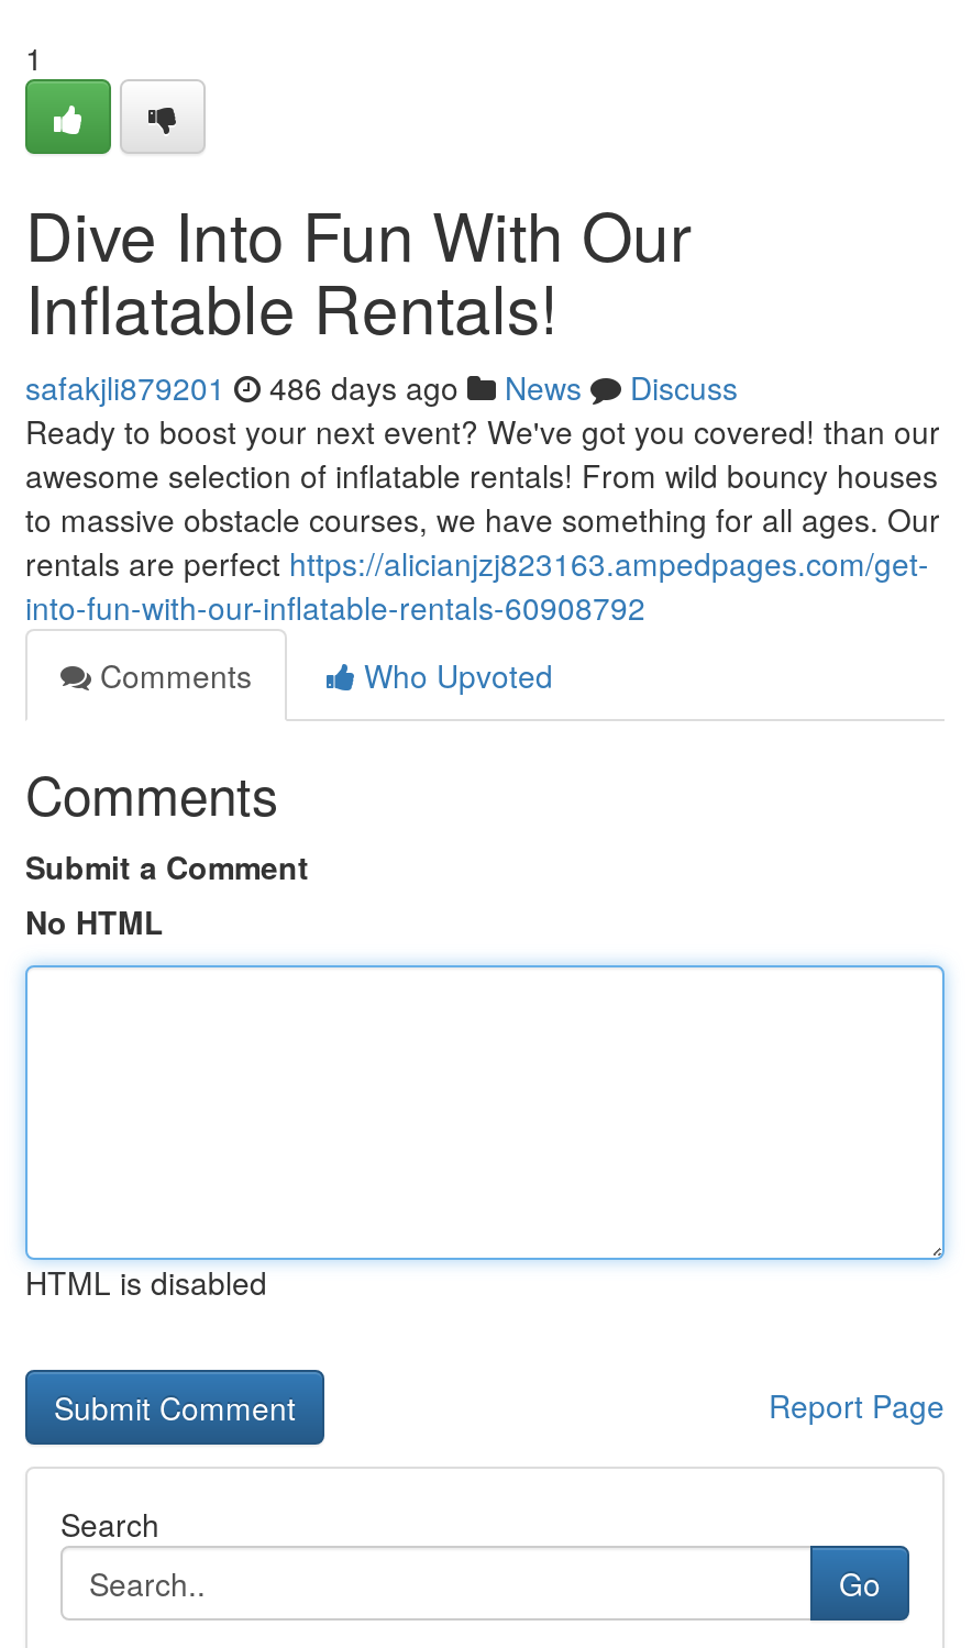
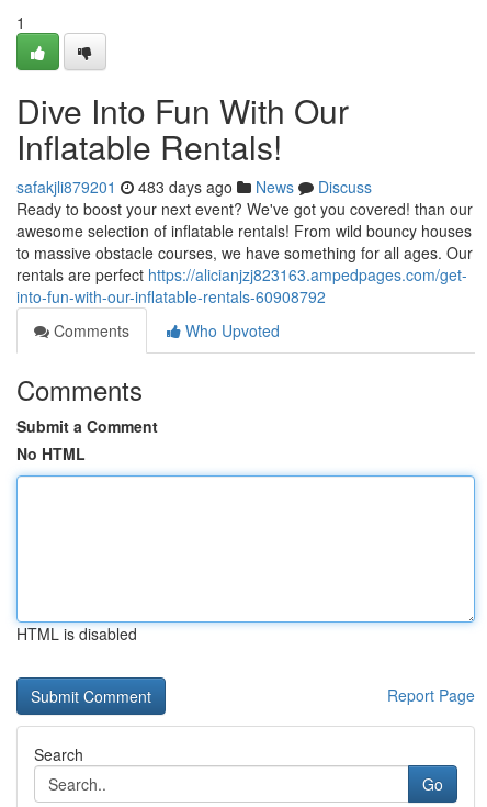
[25,365,738,409] safakjli879201 486 days ago News Discuss -> [16,176,372,198] safakjli879201 483 days ago News Discuss

